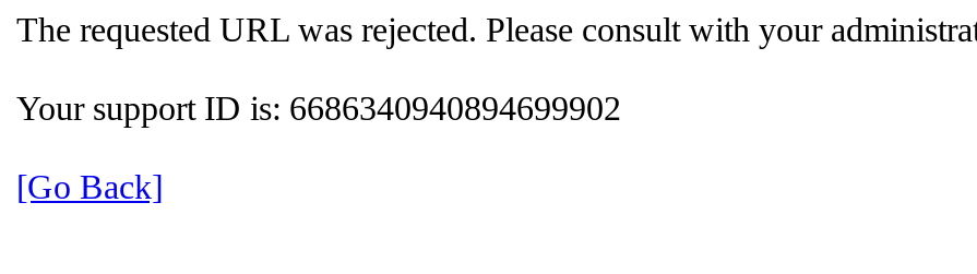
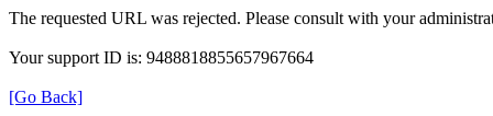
[16,90,621,127] Your support ID is: 6686340940894699902 -> [9,48,314,67] Your support ID is: 9488818855657967664

